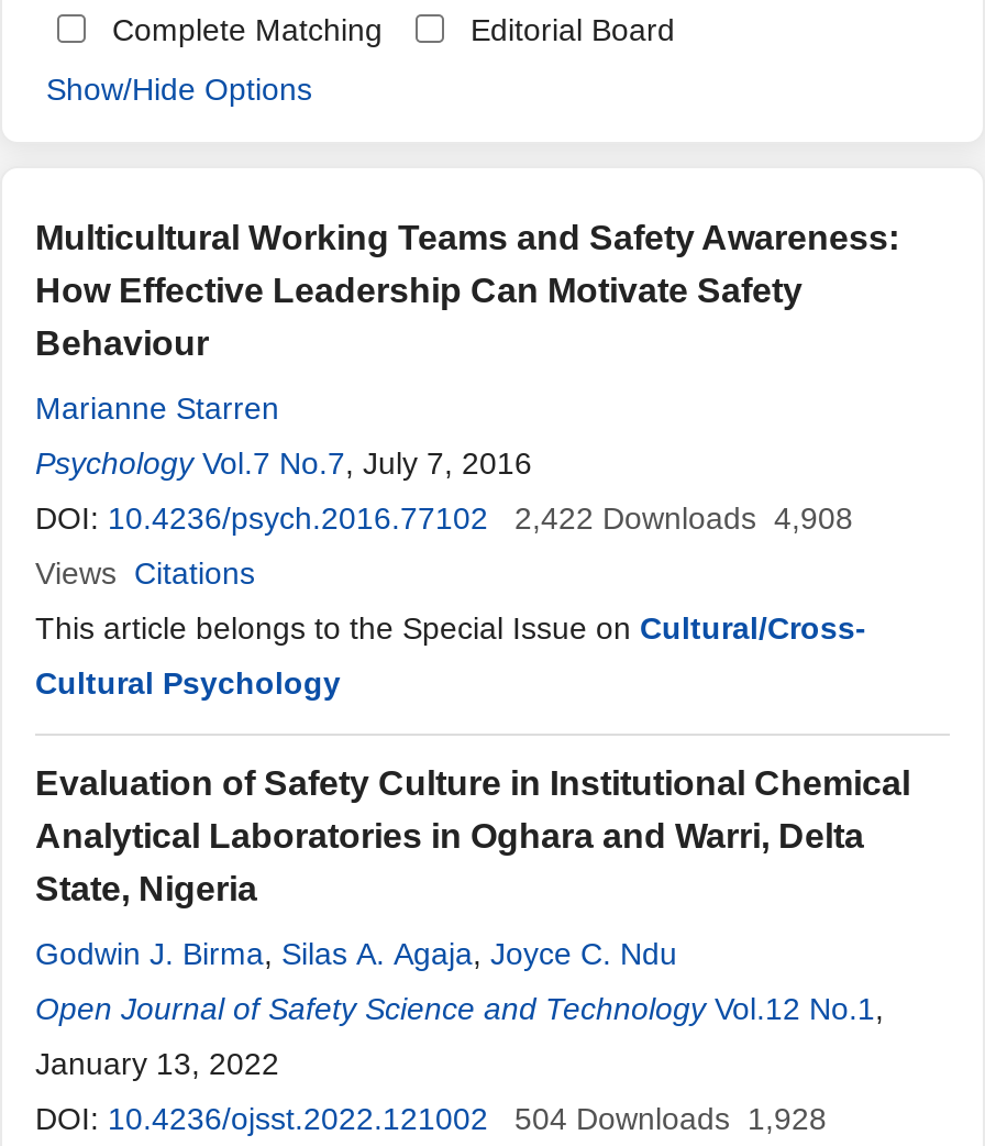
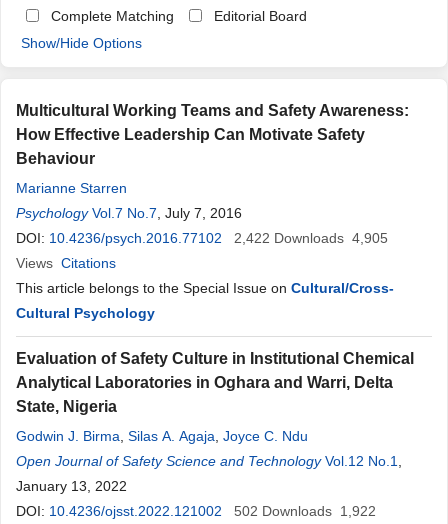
[35,500,853,536] DOI: 10.4236/psych.2016.77102 2,422 Downloads 4,908 -> [16,230,388,246] DOI: 10.4236/psych.2016.77102 2,422 Downloads 4,905
[35,1101,827,1136] DOI: 10.4236/ojsst.2022.121002 504 Downloads 1,928 -> [16,503,376,519] DOI: 10.4236/ojsst.2022.121002 502 Downloads 1,922

